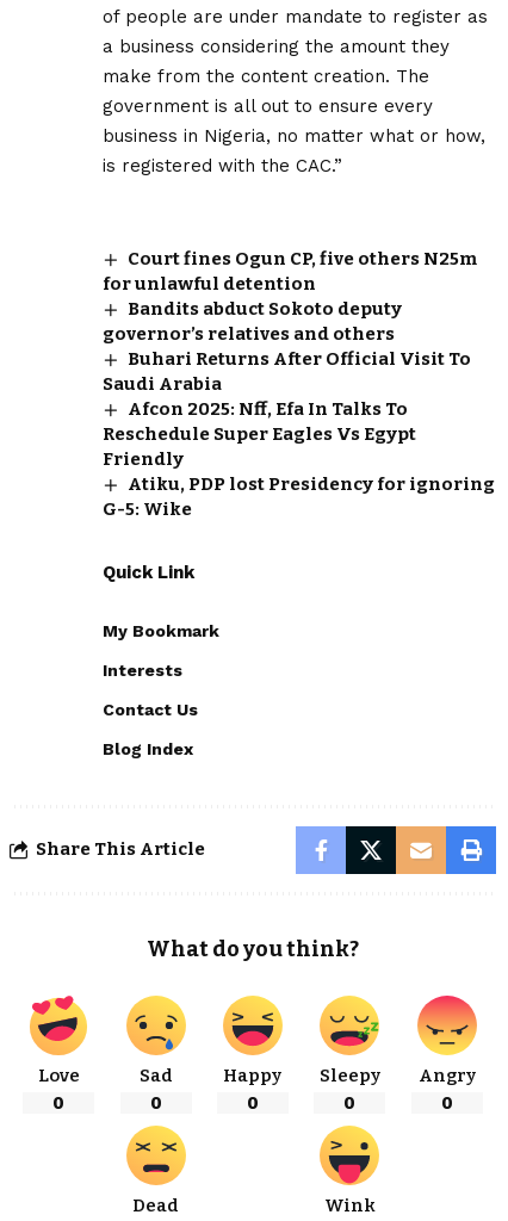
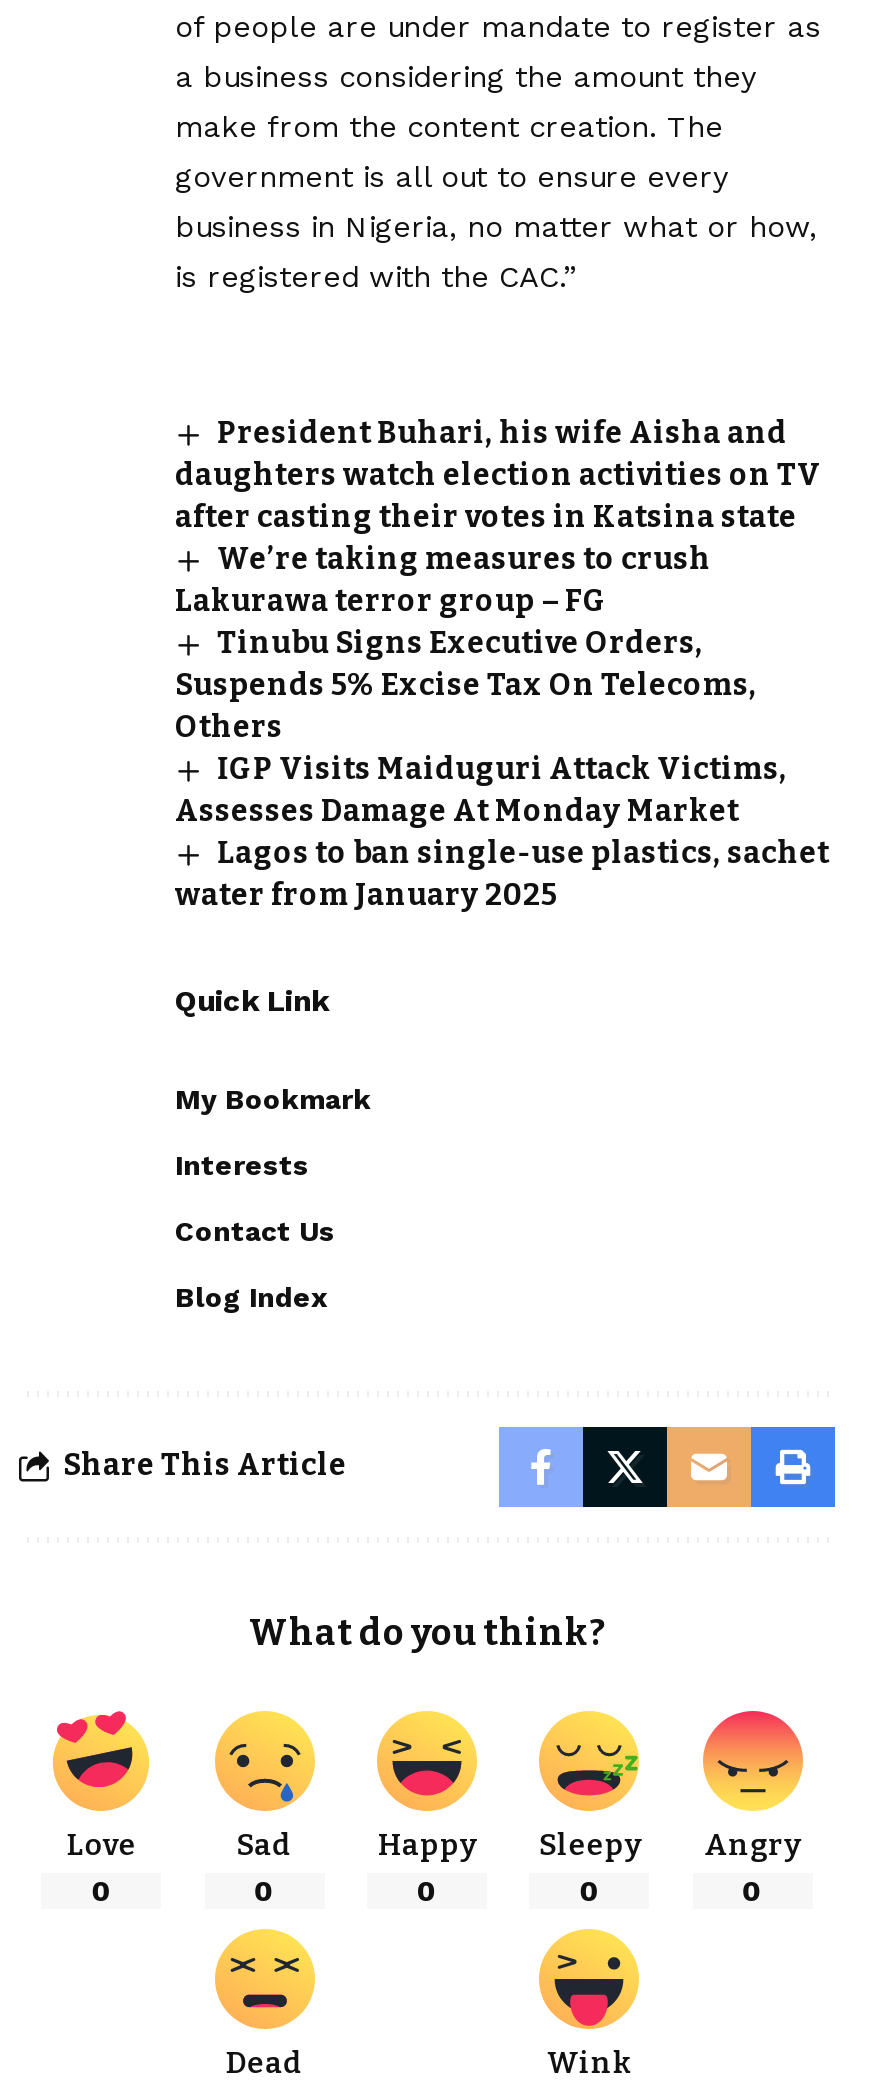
[103,248,495,519] Court fines Ogun CP, five others N25m | for unlawful detention | Bandits abduct Sokoto deputy | governor’s relatives and others | Buhari Returns After Official Visit To | Saudi Arabia | Afcon 2025: Nff, Efa In Talks To | Reschedule Super Eagles Vs Egypt | Friendly | Atiku, PDP lost Presidency for ignoring | G-5: Wike -> [175,414,829,912] President Buhari, his wife Aisha and | daughters watch election activities on TV | after casting their votes in Katsina state | We’re taking measures to crush | Lakurawa terror group – FG | Tinubu Signs Executive Orders, | Suspends 5% Excise Tax On Telecoms, | Others | IGP Visits Maiduguri Attack Victims, | Assesses Damage At Monday Market | Lagos to ban single-use plastics, sachet | water from January 2025

